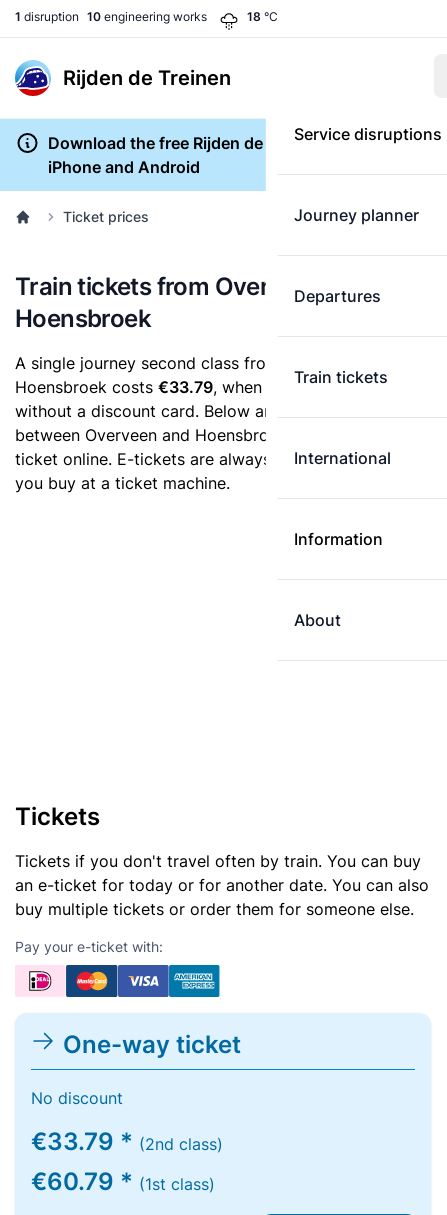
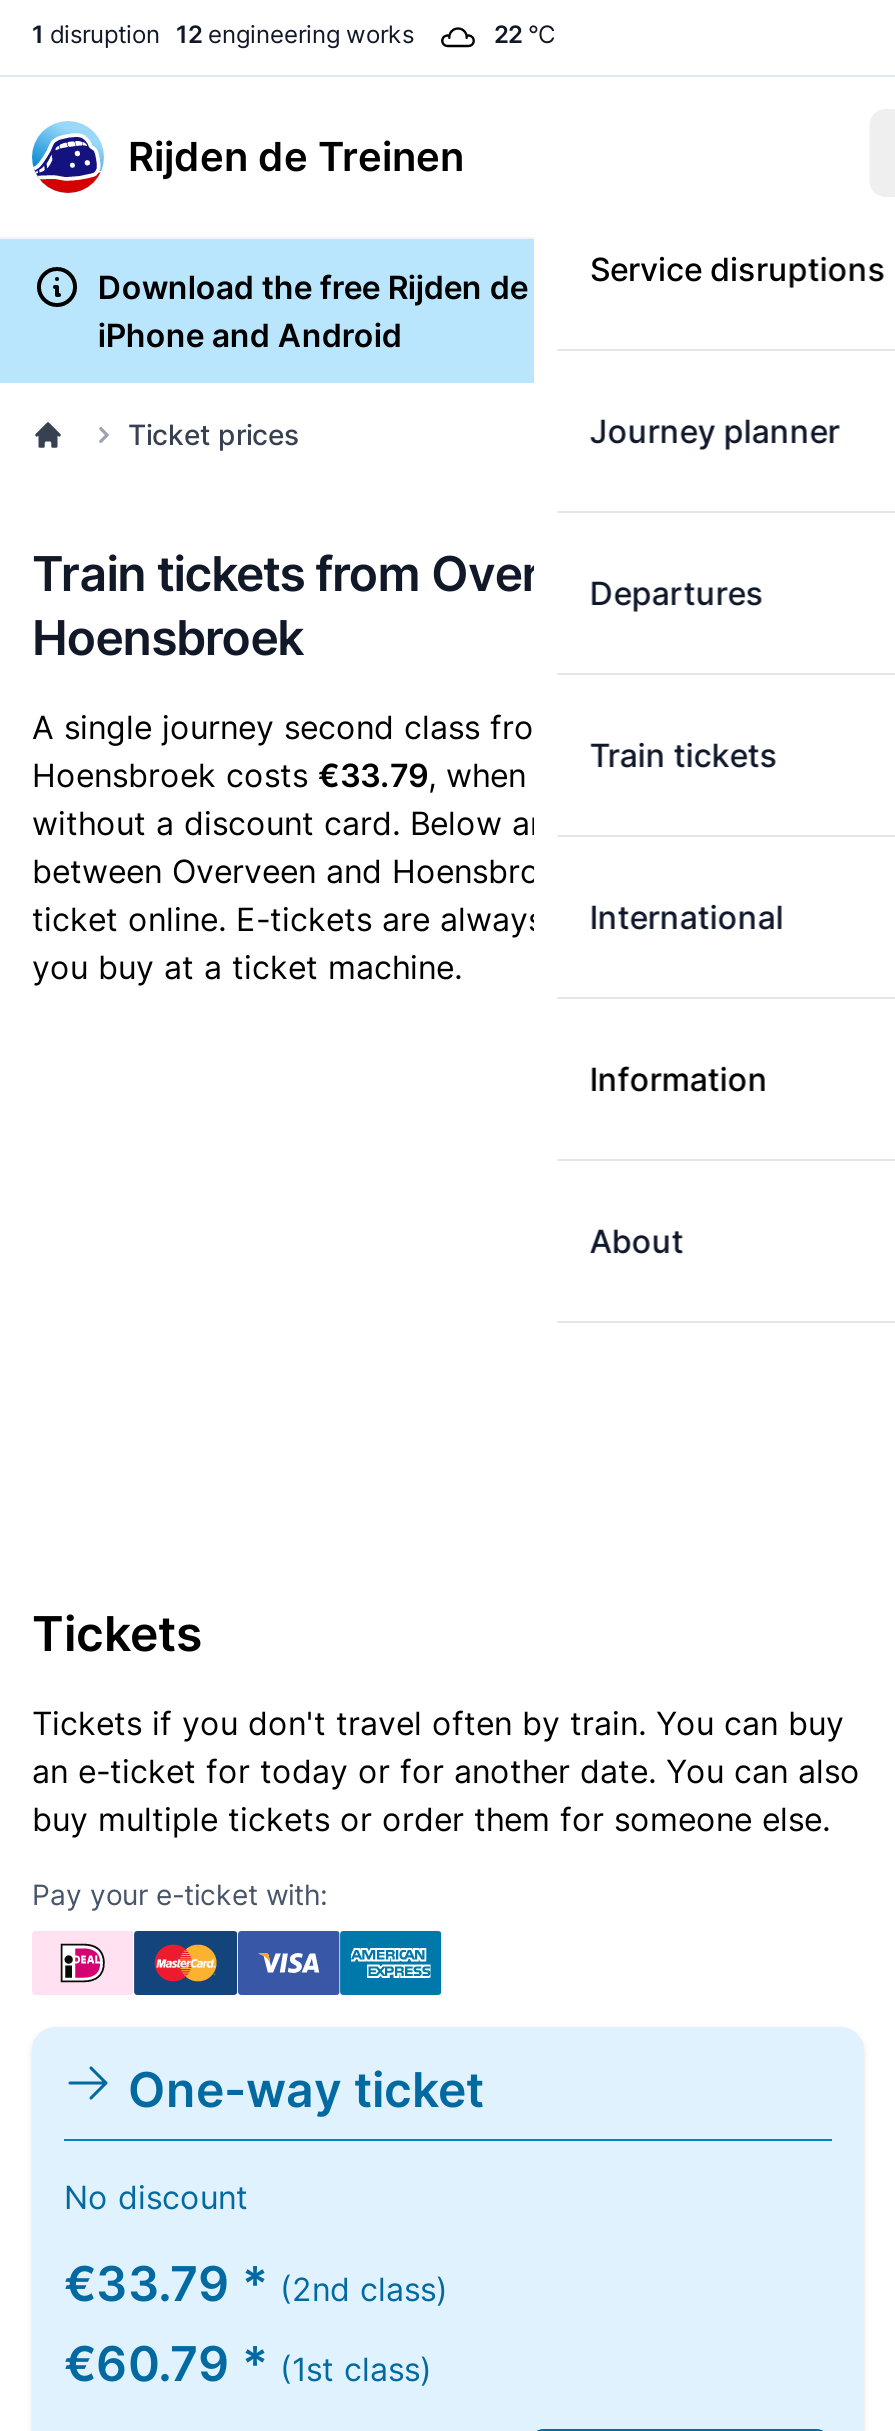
[15,9,207,24] 1 disruption 10 engineering works -> [32,19,414,49] 1 disruption 12 engineering works
[247,9,278,24] 18 °C -> [494,19,556,49] 22 °C

